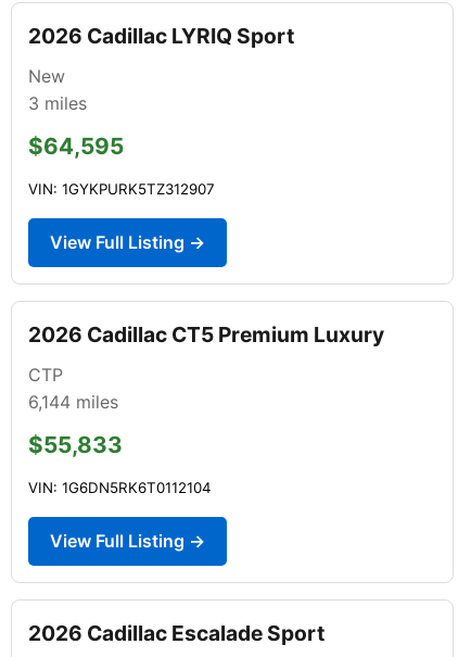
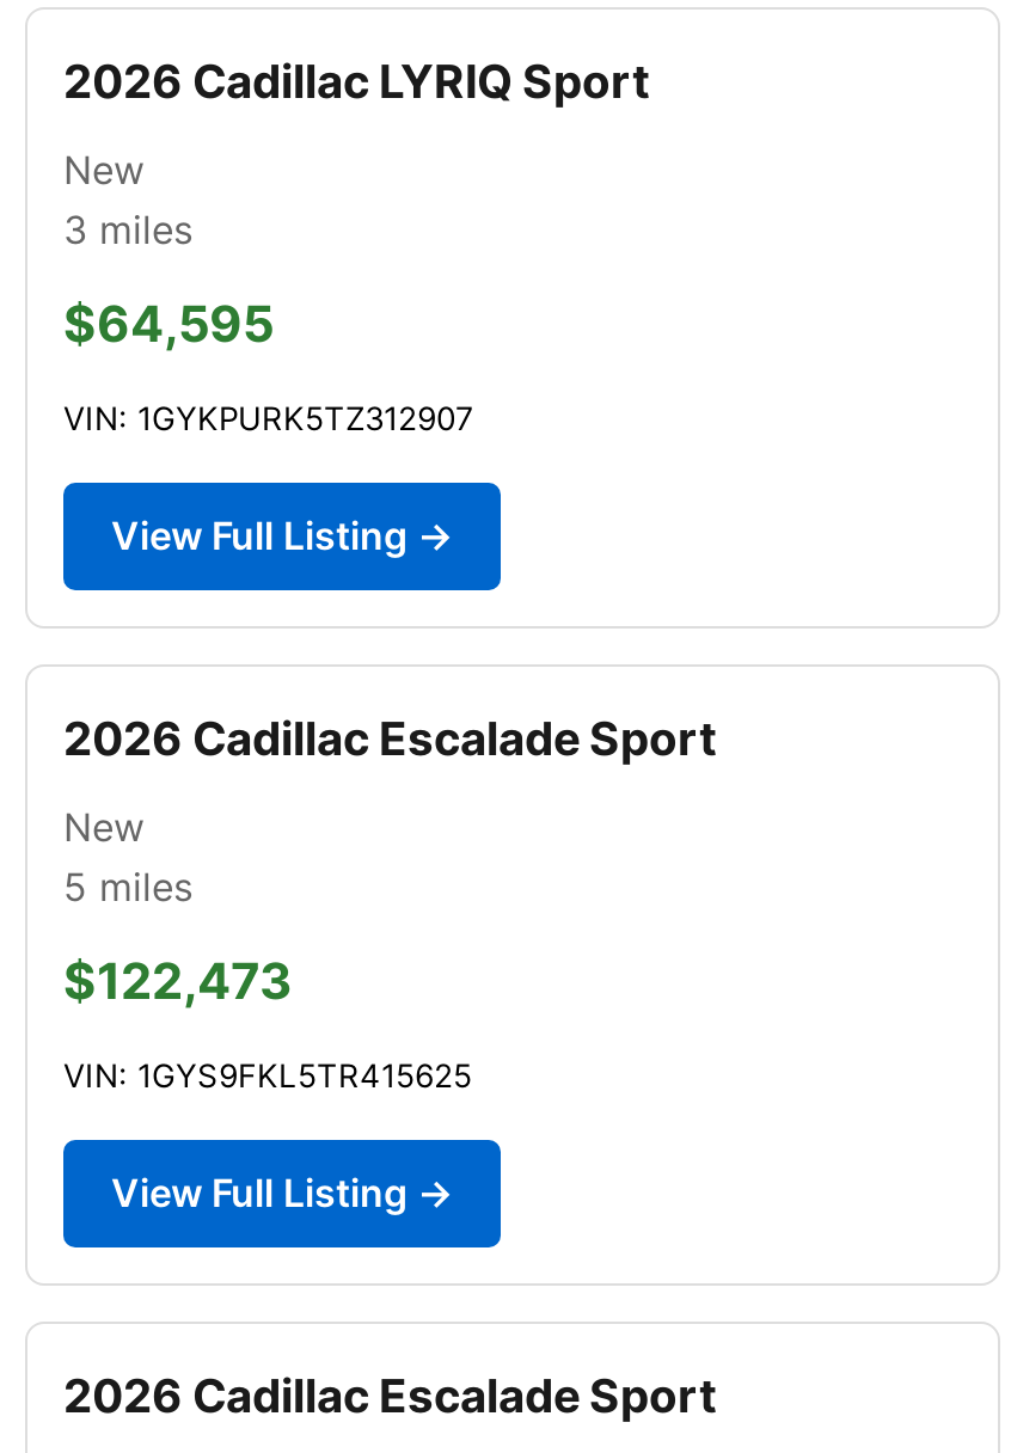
[28,321,384,347] 2026 Cadillac CT5 Premium Luxury -> [63,710,716,767] 2026 Cadillac Escalade Sport
[28,364,118,413] CTP | 6,144 miles -> [63,803,192,910] New | 5 miles
[28,431,123,458] $55,833 -> [63,951,293,1011] $122,473
[28,479,212,496] VIN: 1G6DN5RK6T0112104 -> [63,1056,472,1094] VIN: 1GYS9FKL5TR415625

